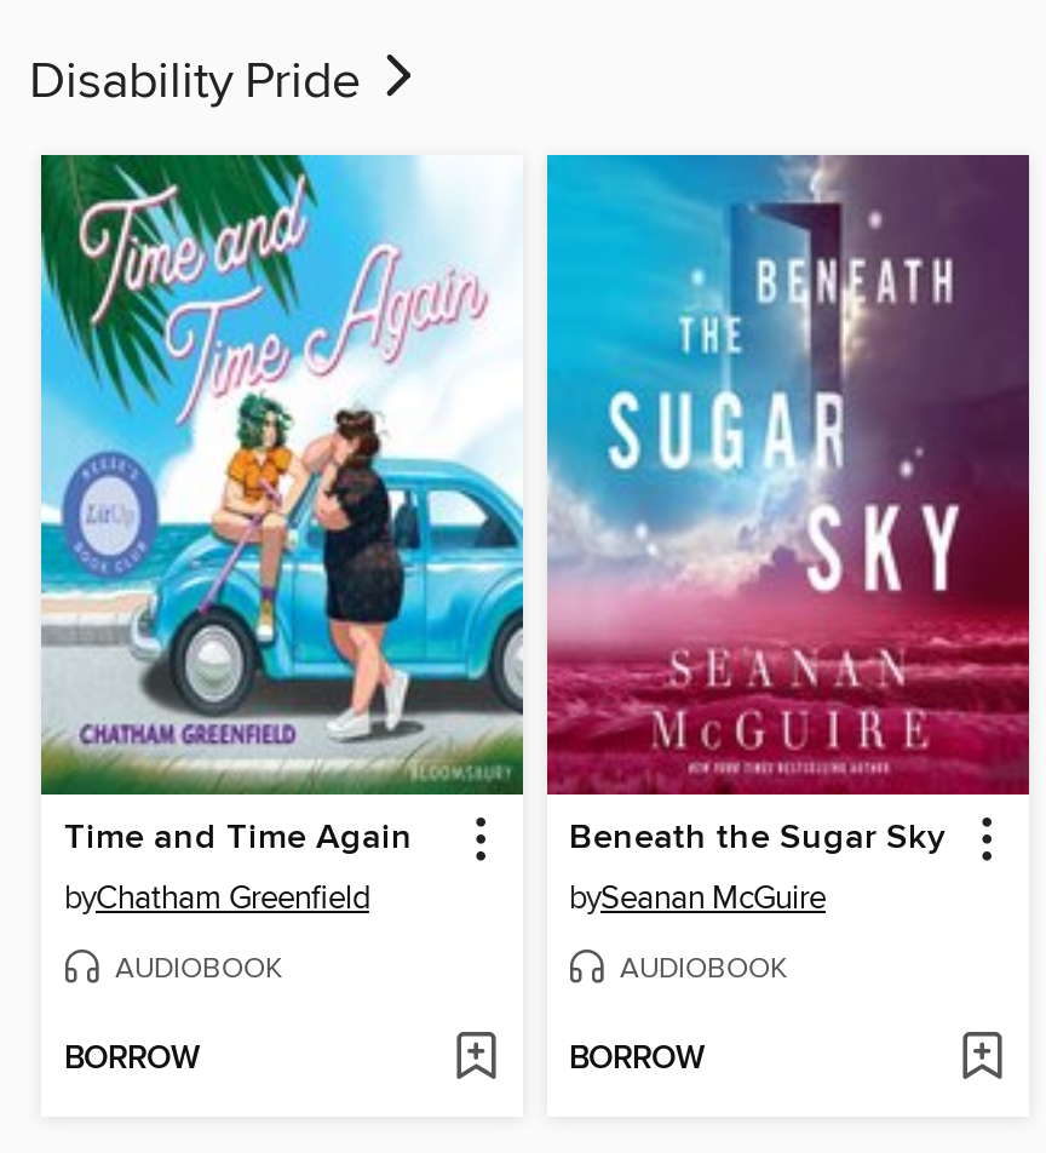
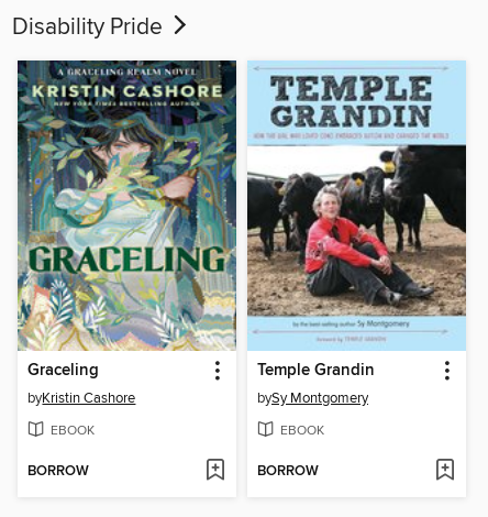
[39,153,525,919] [image] | Time and Time Again | byChatham Greenfield -> [16,59,237,407] [image] | Graceling | byKristin Cashore
[545,153,1031,919] [image] | Beneath the Sugar Sky | bySeanan McGuire -> [246,61,467,407] [image] | Temple Grandin | bySy Montgomery
[115,952,282,988] AUDIOBOOK -> [51,422,95,439] EBOOK
[620,952,787,988] AUDIOBOOK -> [280,422,324,439] EBOOK

